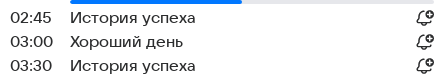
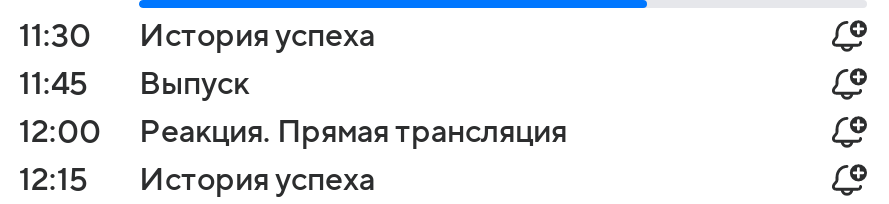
[10,9,196,27] 02:45 История успеха -> [19,18,375,54] 11:30 История успеха
[10,33,183,75] 03:00 | Хороший день | 03:30 -> [19,66,567,198] 11:45 | Выпуск | 12:00 | Реакция. Прямая трансляция | 12:15

